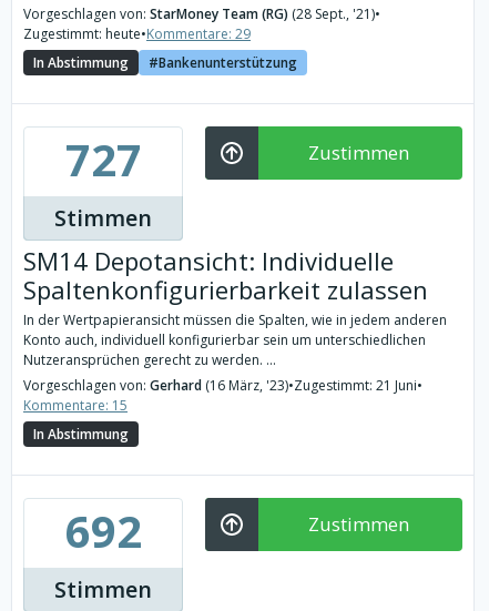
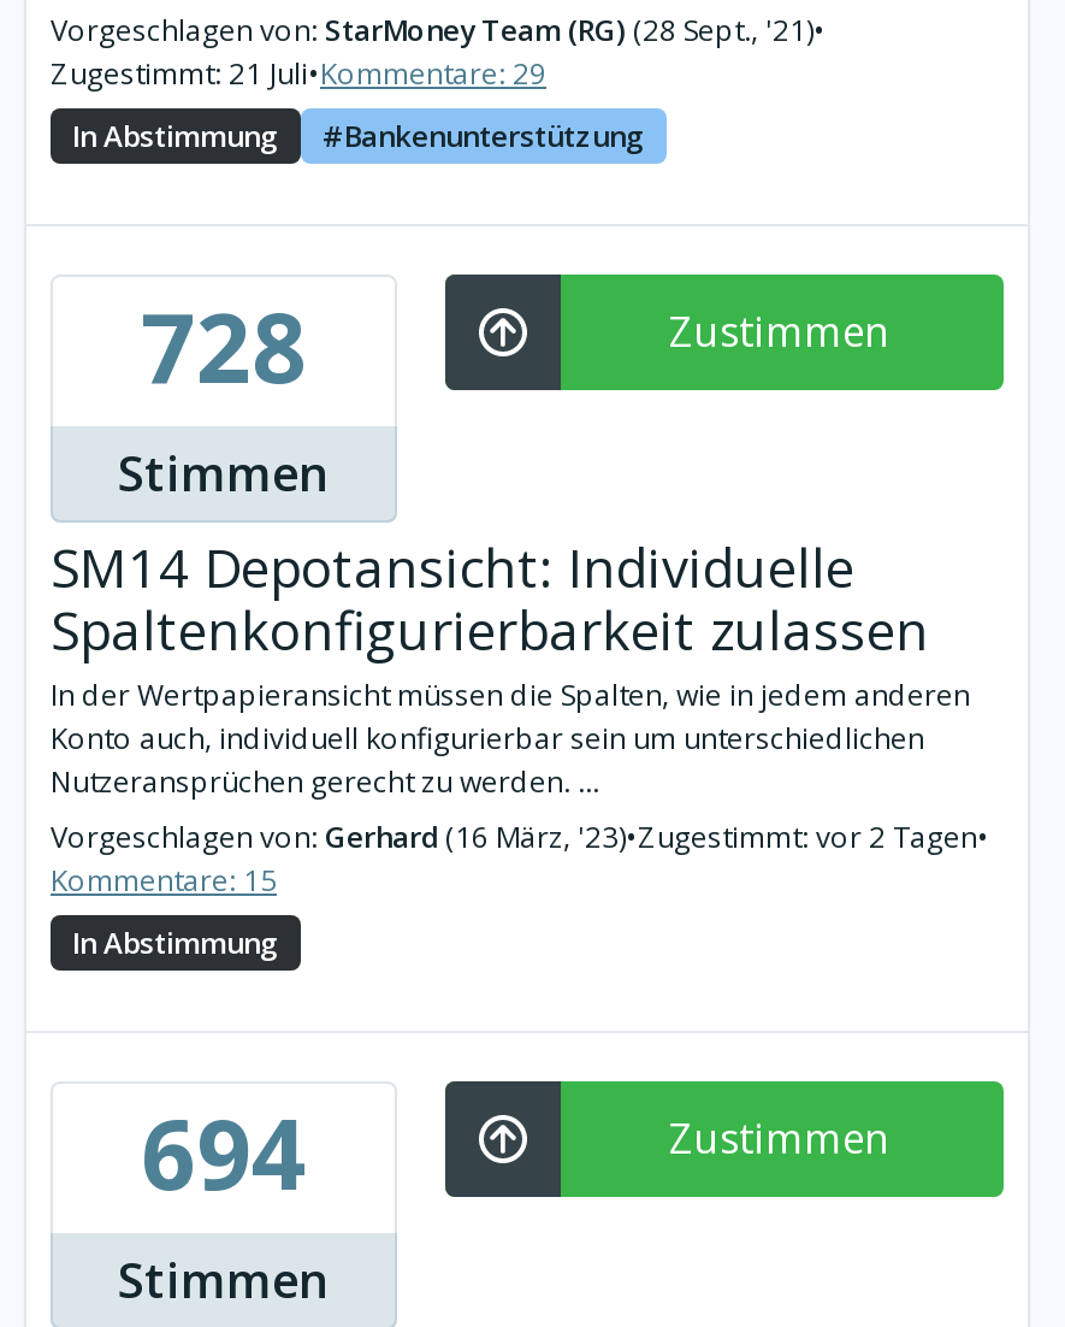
[23,24,251,43] Zugestimmt: heute•Kommentare: 29 -> [51,53,546,94] Zugestimmt: 21 Juli•Kommentare: 29
[65,129,141,190] 727 -> [141,279,307,412] 728
[23,376,422,395] Vorgeschlagen von: Gerhard (16 März, '23)•Zugestimmt: 21 Juni• -> [51,816,989,857] Vorgeschlagen von: Gerhard (16 März, '23)•Zugestimmt: vor 2 Tagen•
[65,500,141,561] 692 -> [141,1086,307,1219] 694

